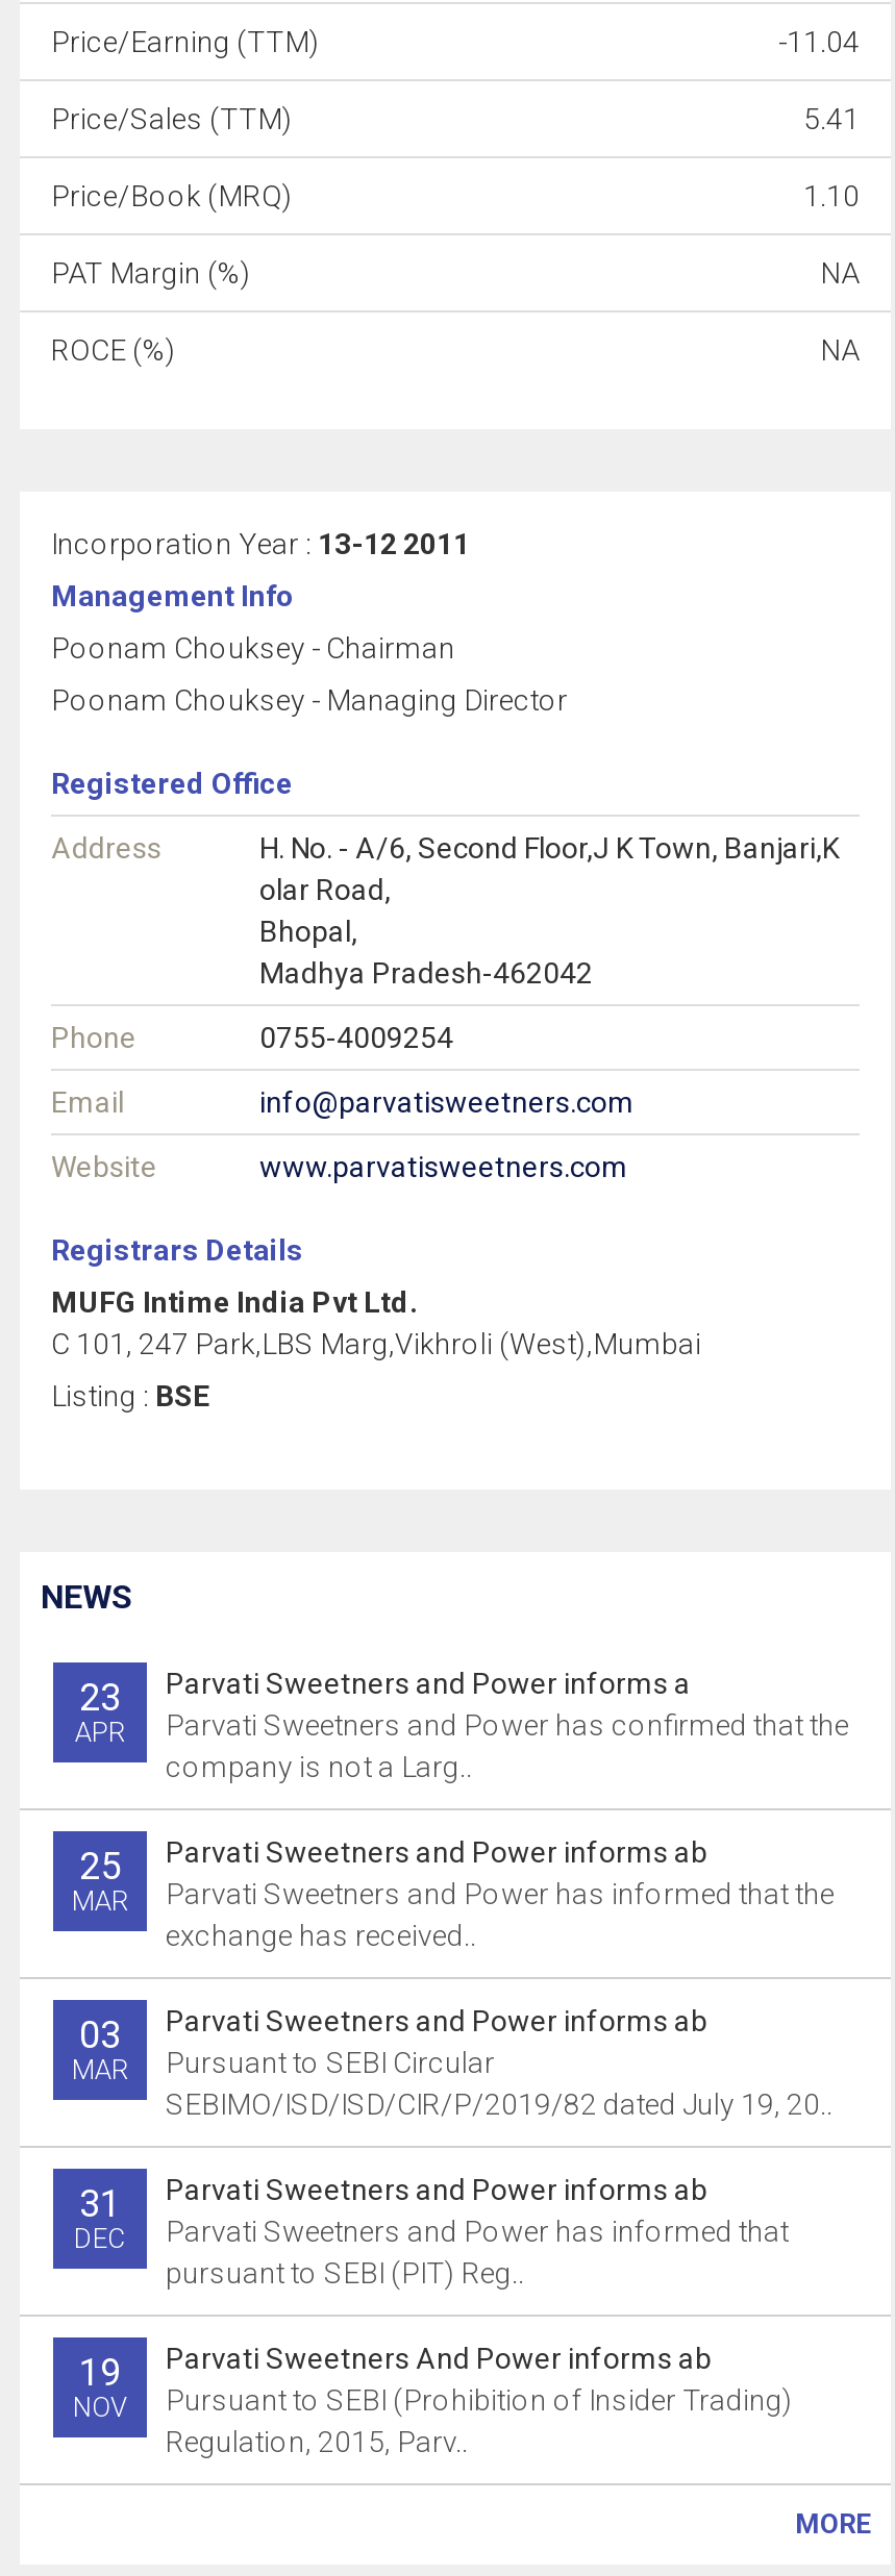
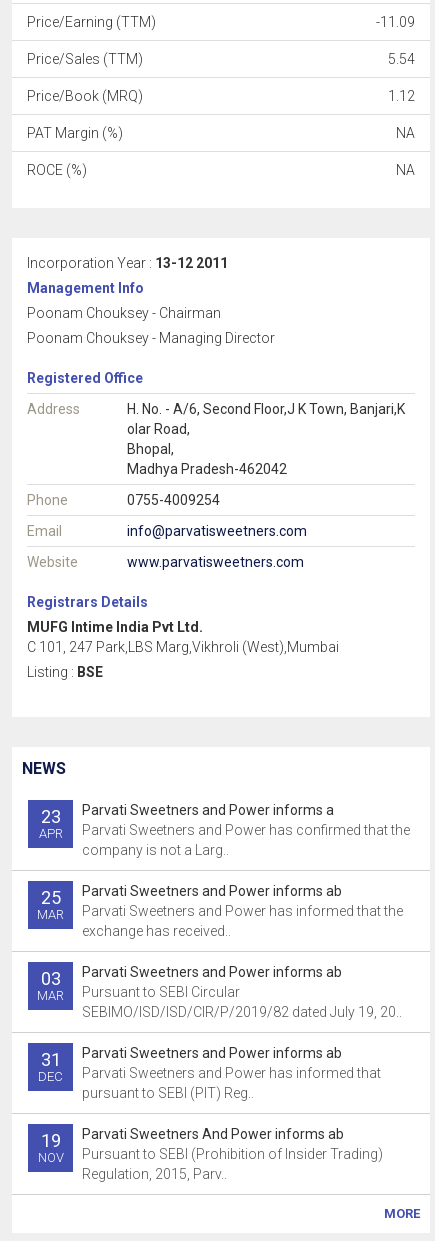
[778,25,860,58] -11.04 -> [376,14,415,30] -11.09
[803,102,860,135] 5.41 -> [388,51,415,67] 5.54
[803,179,860,212] 1.10 -> [388,88,415,104] 1.12

